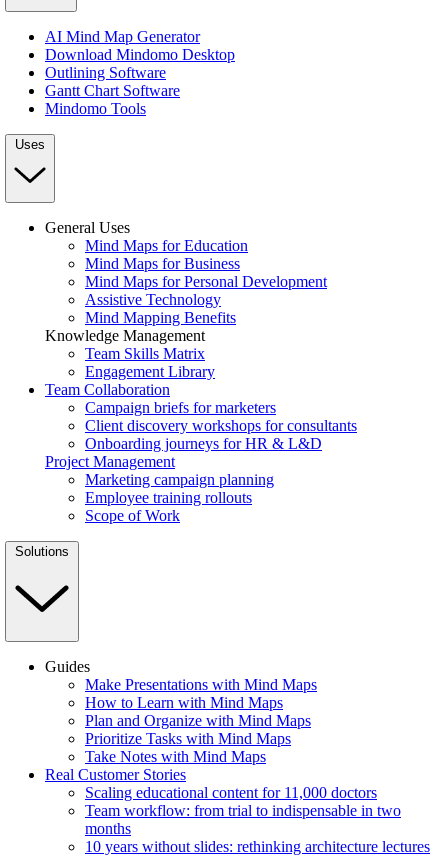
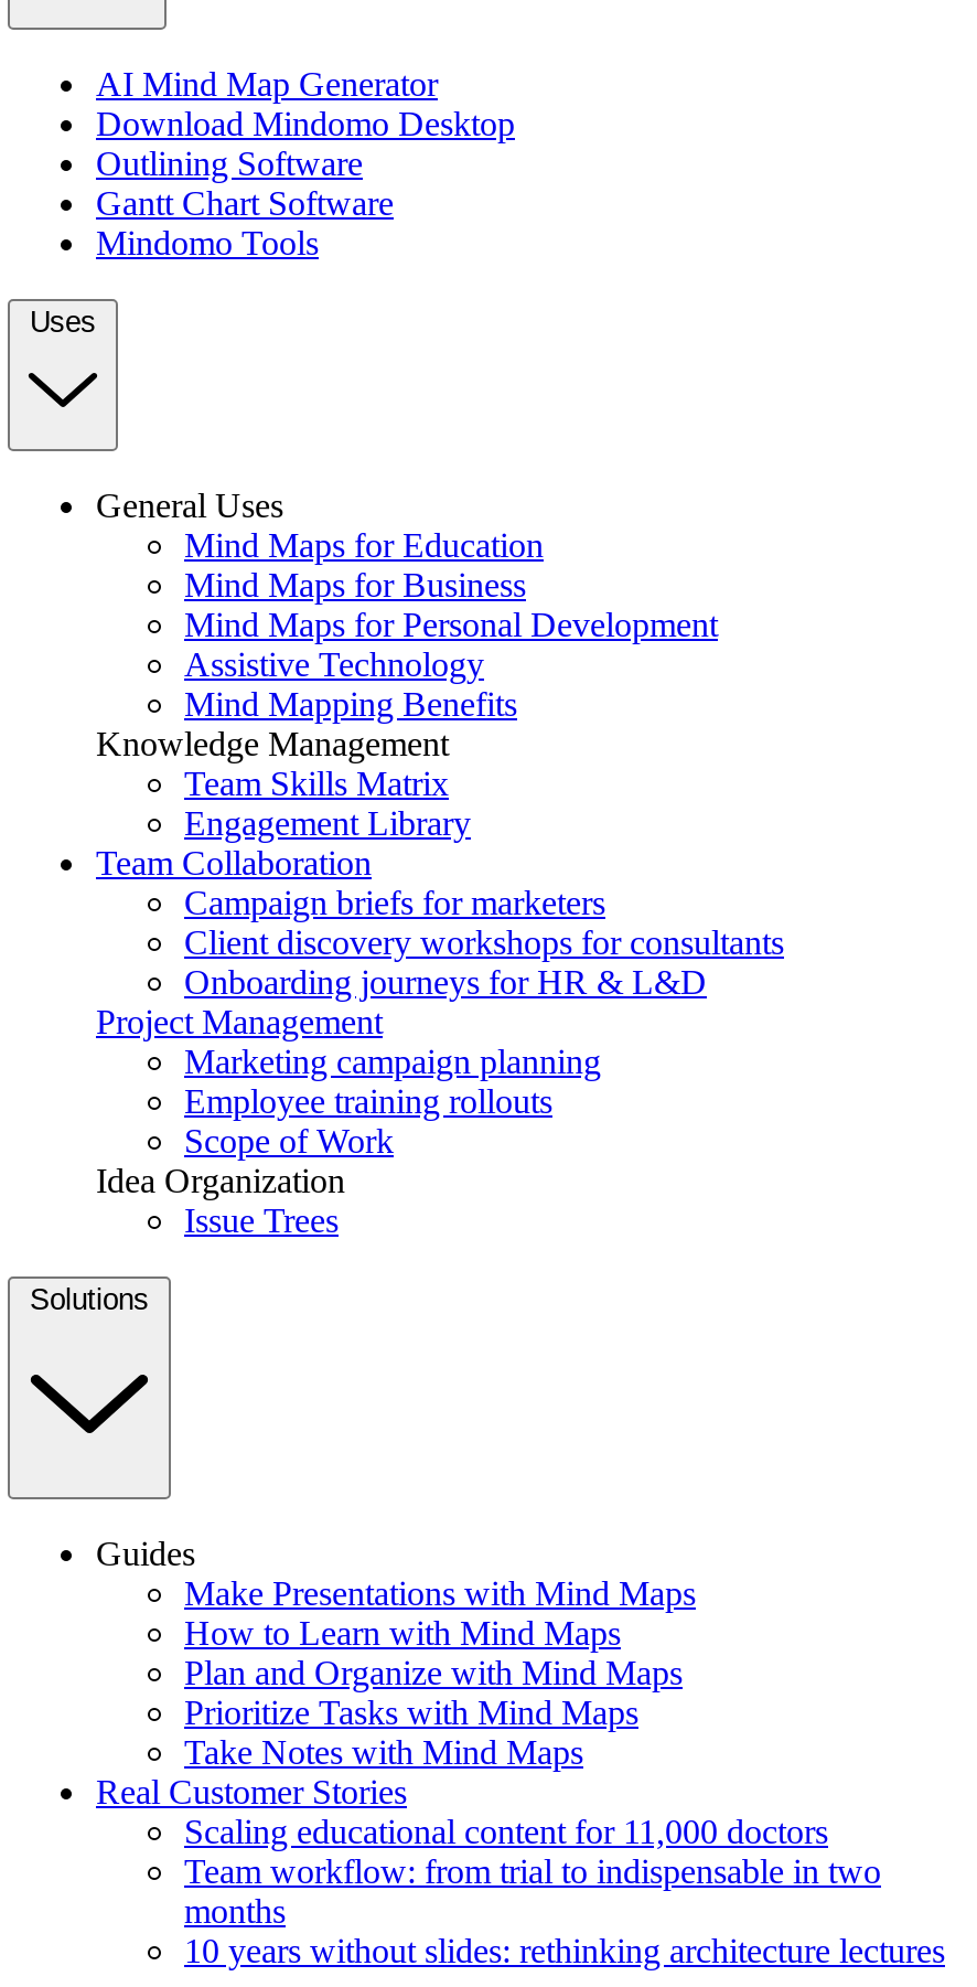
none -> [96,1162,345,1239] Idea Organization | Issue Trees

